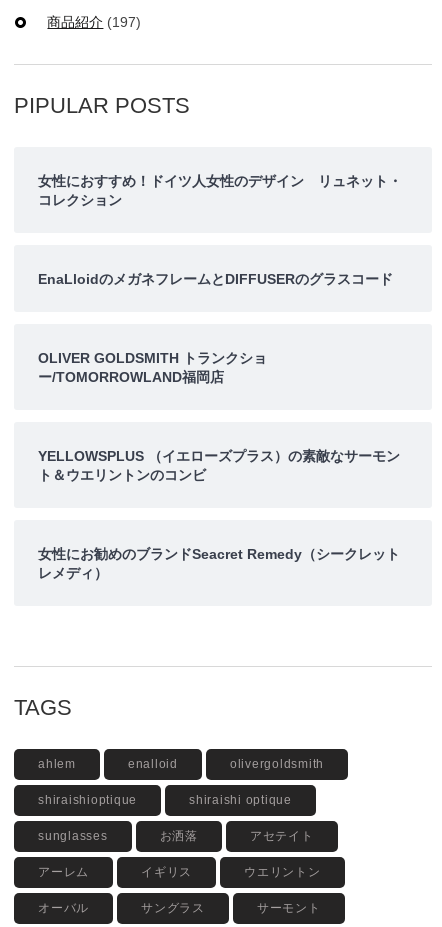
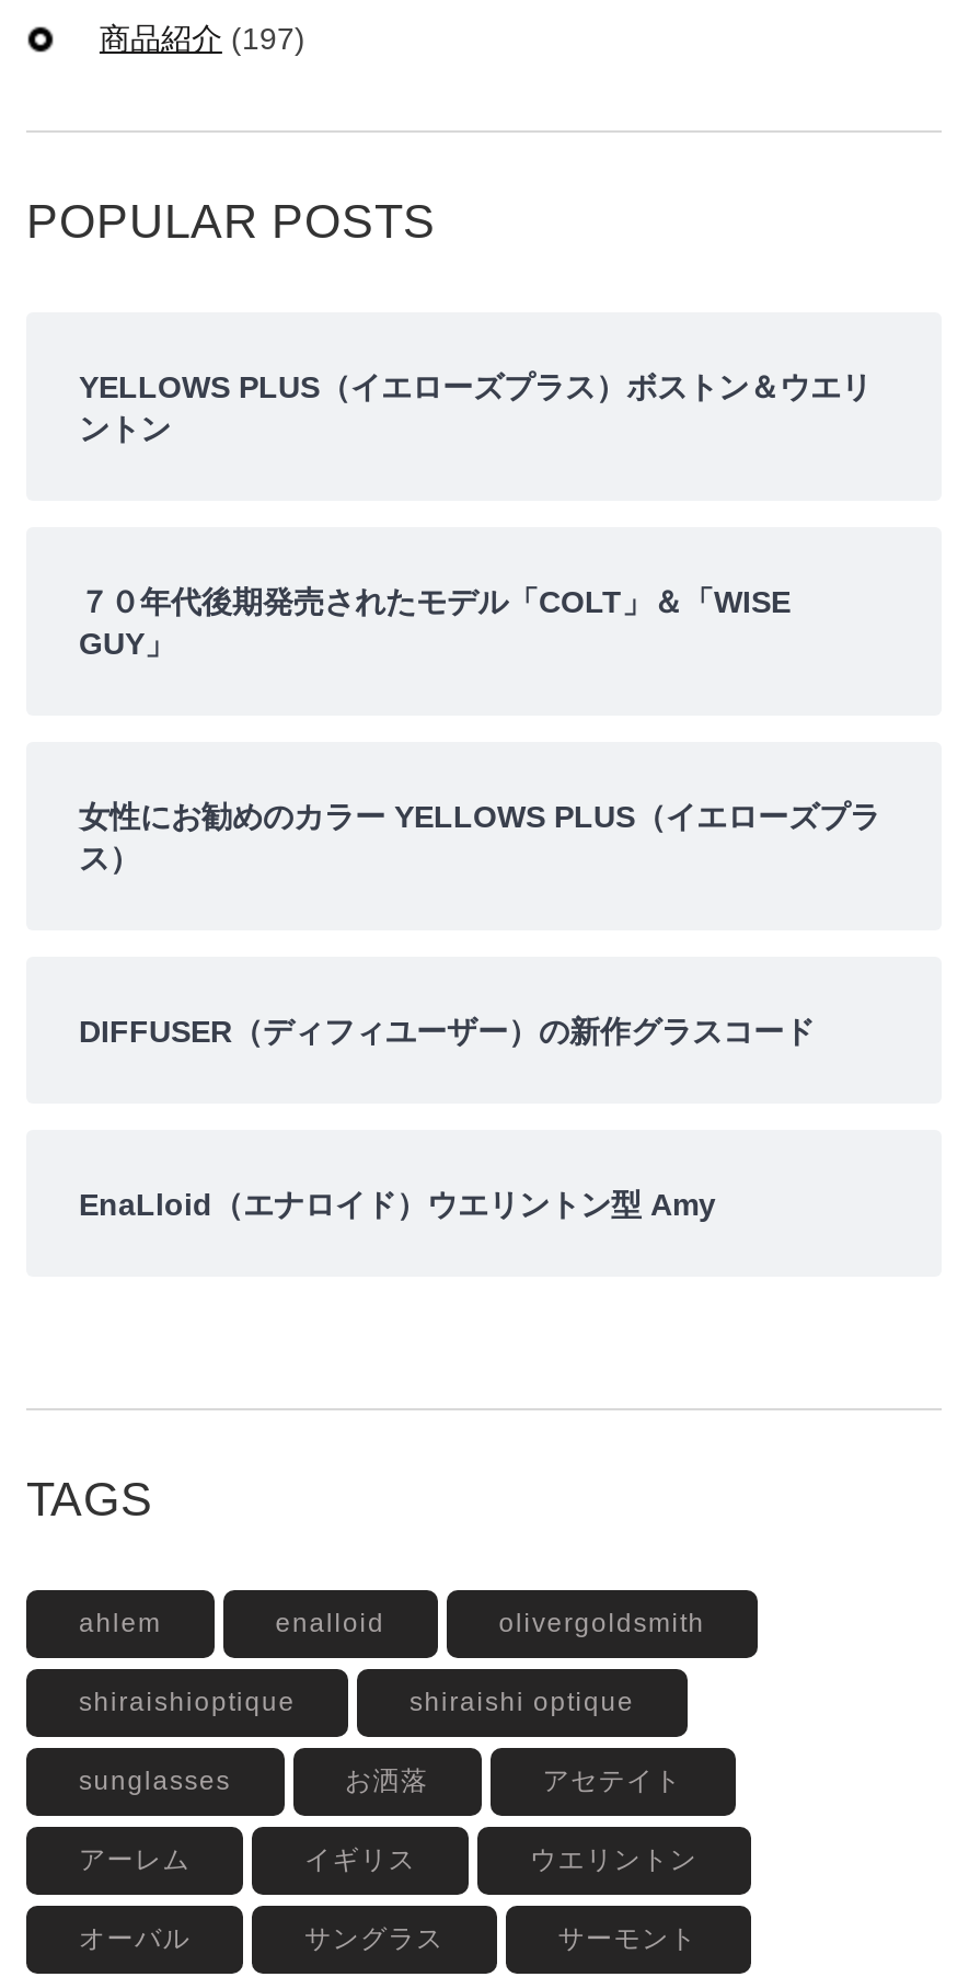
[14,94,190,118] PIPULAR POSTS -> [26,196,436,248] POPULAR POSTS
[38,173,402,208] 女性におすすめ！ドイツ人女性のデザイン リュネット・ | コレクション -> [79,369,872,446] YELLOWS PLUS（イエローズプラス）ボストン＆ウエリ | ントン
[38,271,393,287] EnaLloidのメガネフレームとDIFFUSERのグラスコード -> [79,584,791,660] ７０年代後期発売されたモデル「COLT」＆「WISE | GUY」
[38,350,267,385] OLIVER GOLDSMITH トランクショ | ー/TOMORROWLAND福岡店 -> [79,798,880,875] 女性にお勧めのカラー YELLOWS PLUS（イエローズプラ | ス）
[38,448,400,483] YELLOWSPLUS （イエローズプラス）の素敵なサーモン | ト＆ウエリントンのコンビ -> [79,1013,815,1048] DIFFUSER（ディフィユーザー）の新作グラスコード
[38,546,400,581] 女性にお勧めのブランドSeacret Remedy（シークレット | レメディ） -> [79,1186,716,1221] EnaLloid（エナロイド）ウエリントン型 Amy

